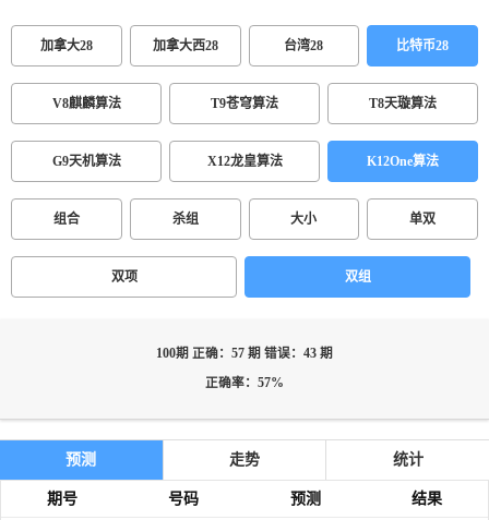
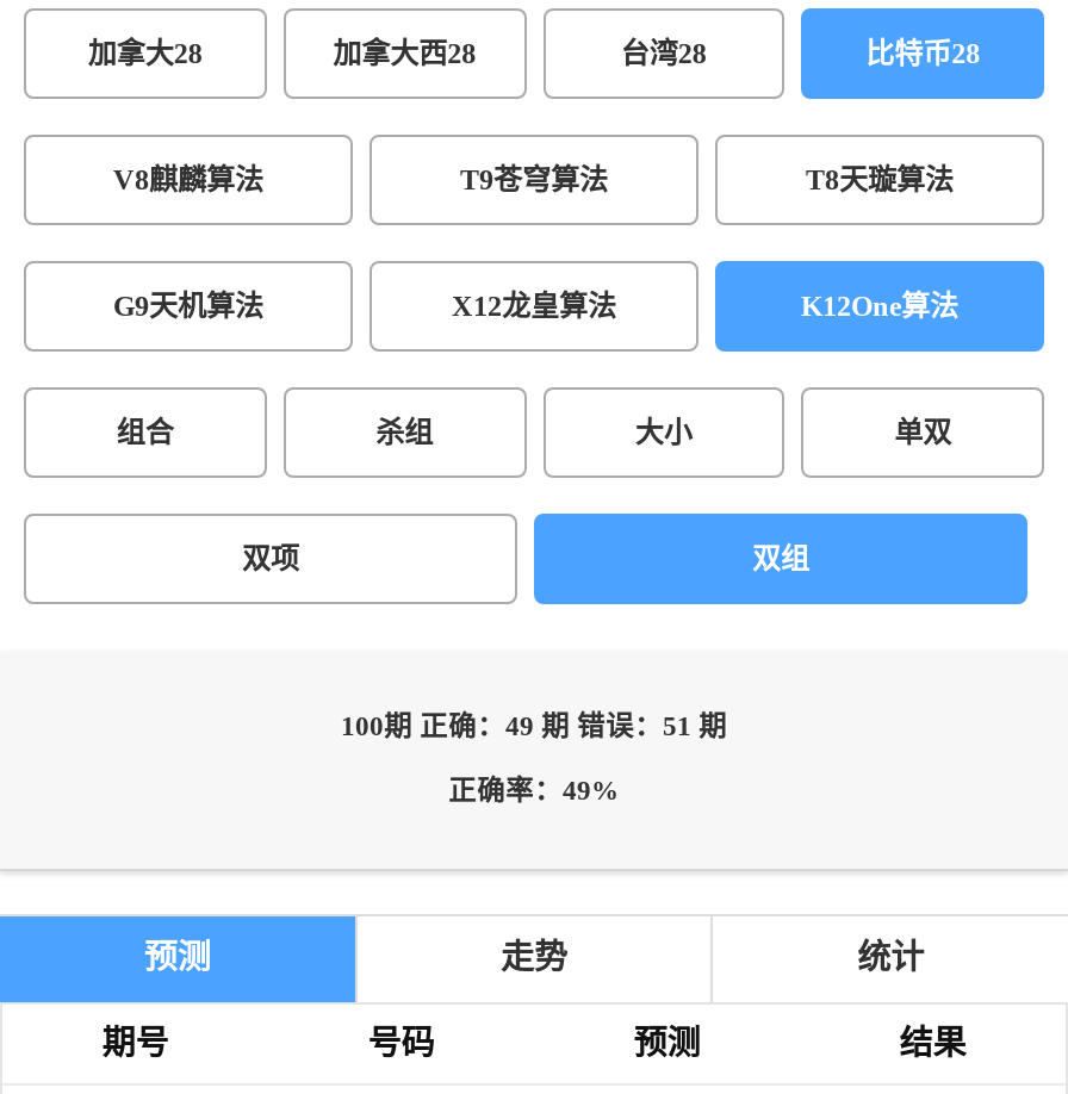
[156,347,333,361] 100期 正确：57 期 错误：43 期 -> [341,711,727,742] 100期 正确：49 期 错误：51 期
[205,376,284,390] 正确率：57% -> [448,776,620,807] 正确率：49%

